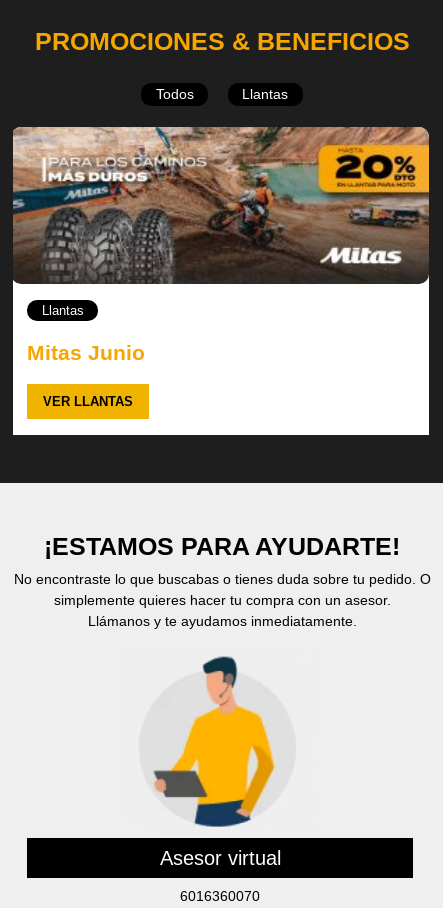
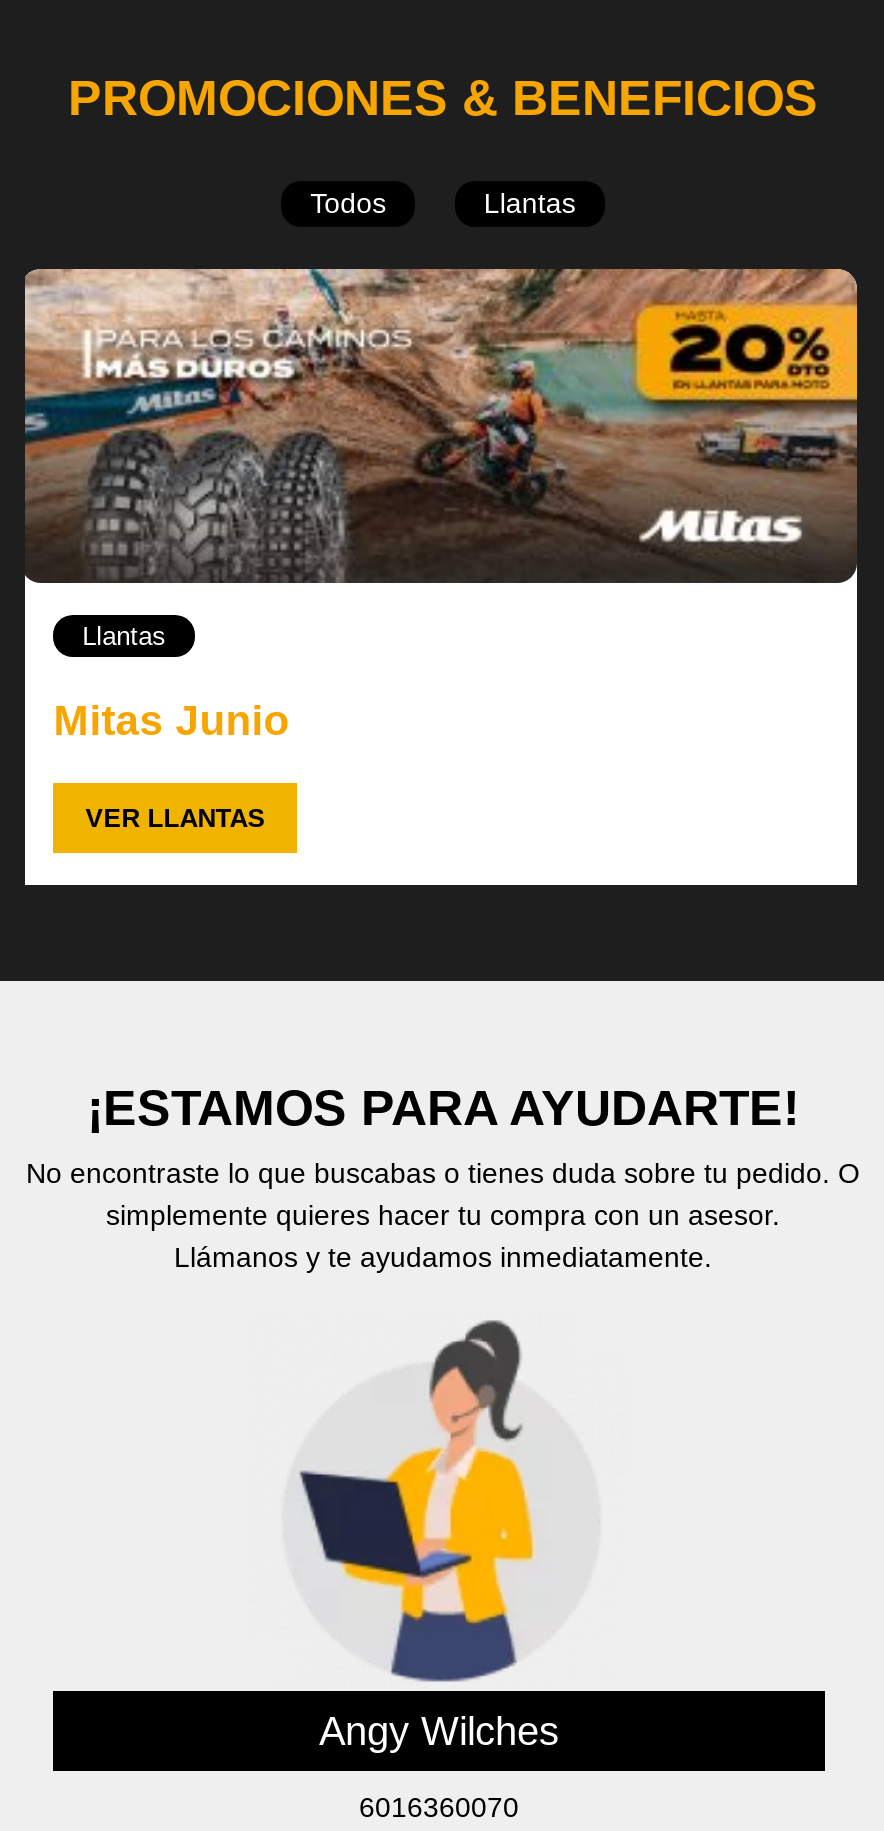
[151,653,280,869] [image] | Asesor virtual -> [299,1319,559,1752] [image] | Angy Wilches

